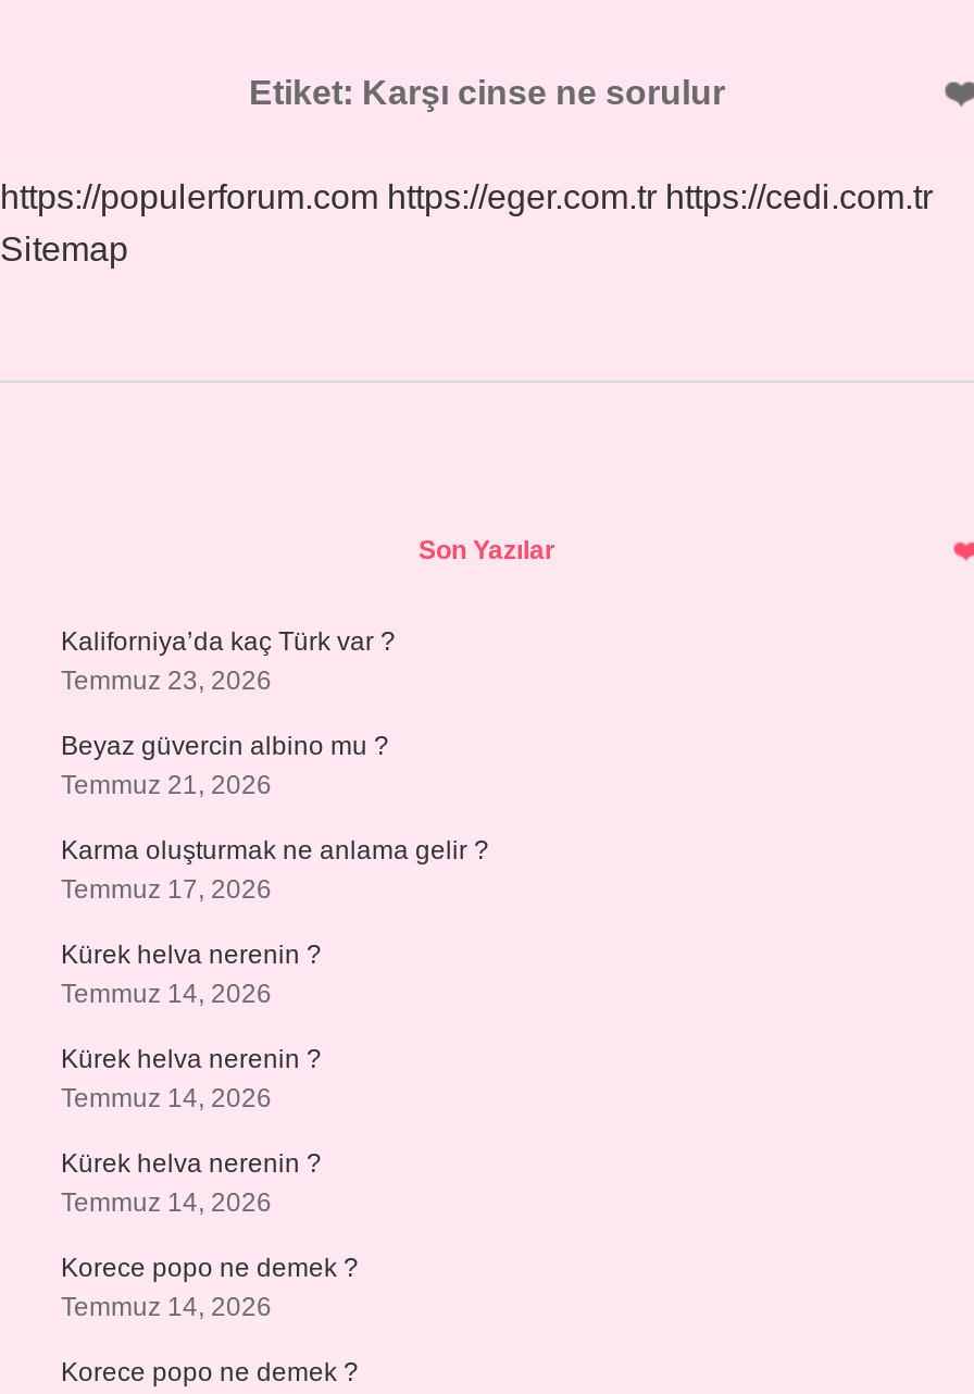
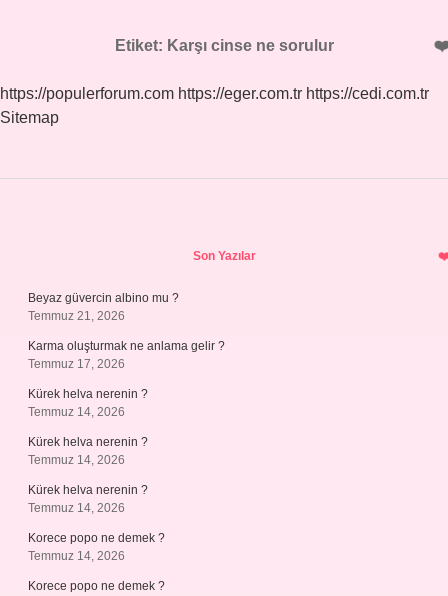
[61,626,396,696] Kaliforniya’da kaç Türk var ? | Temmuz 23, 2026 -> none

